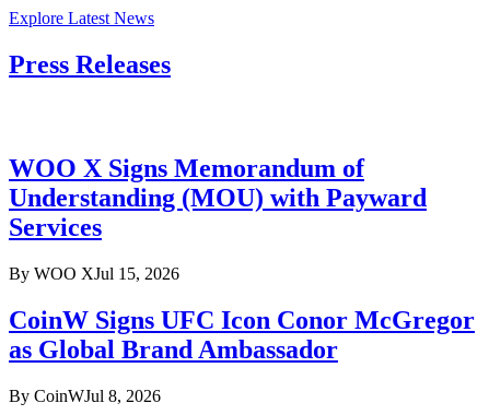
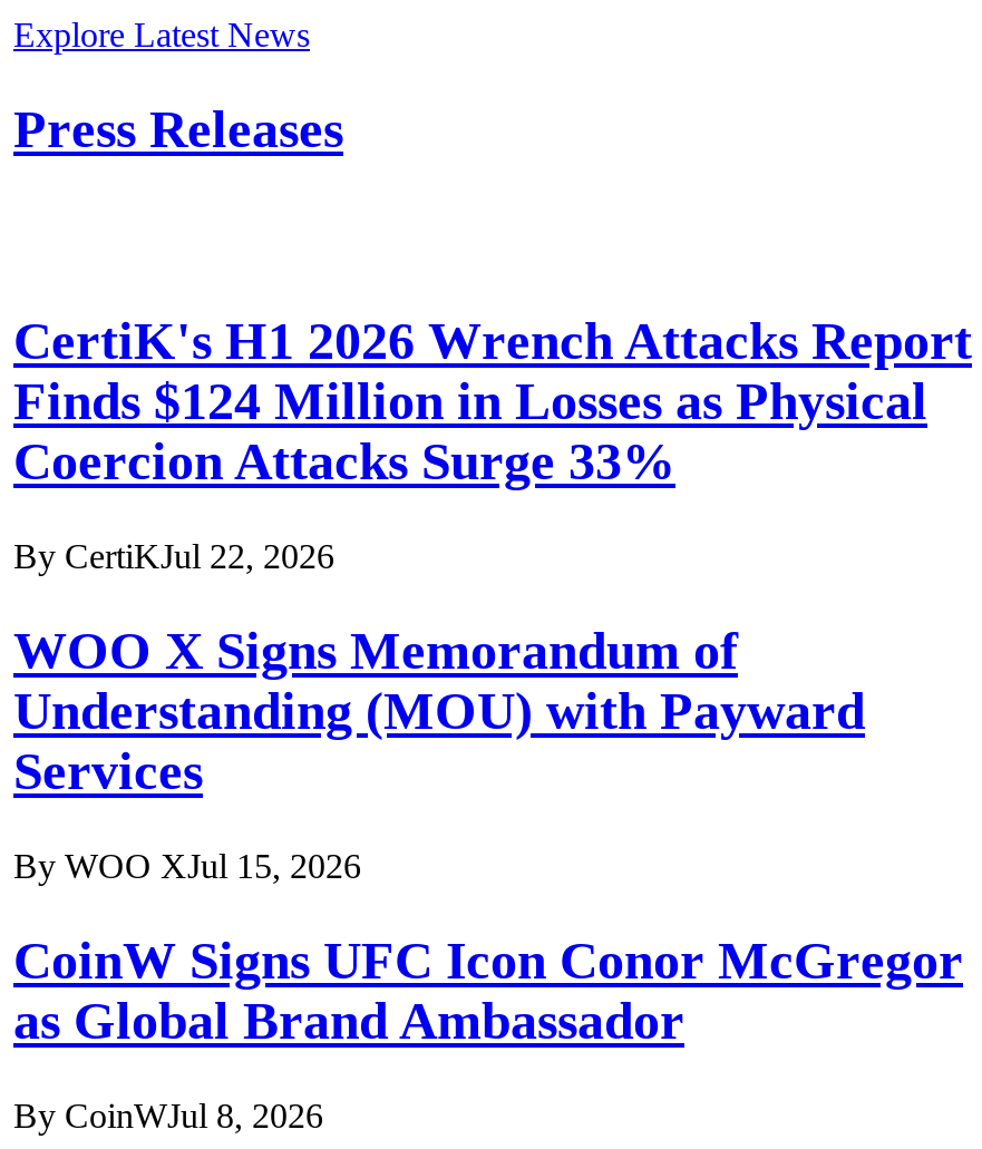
none -> [13,312,972,575] CertiK's H1 2026 Wrench Attacks Report | Finds $124 Million in Losses as Physical | Coercion Attacks Surge 33% | By CertiKJul 22, 2026

